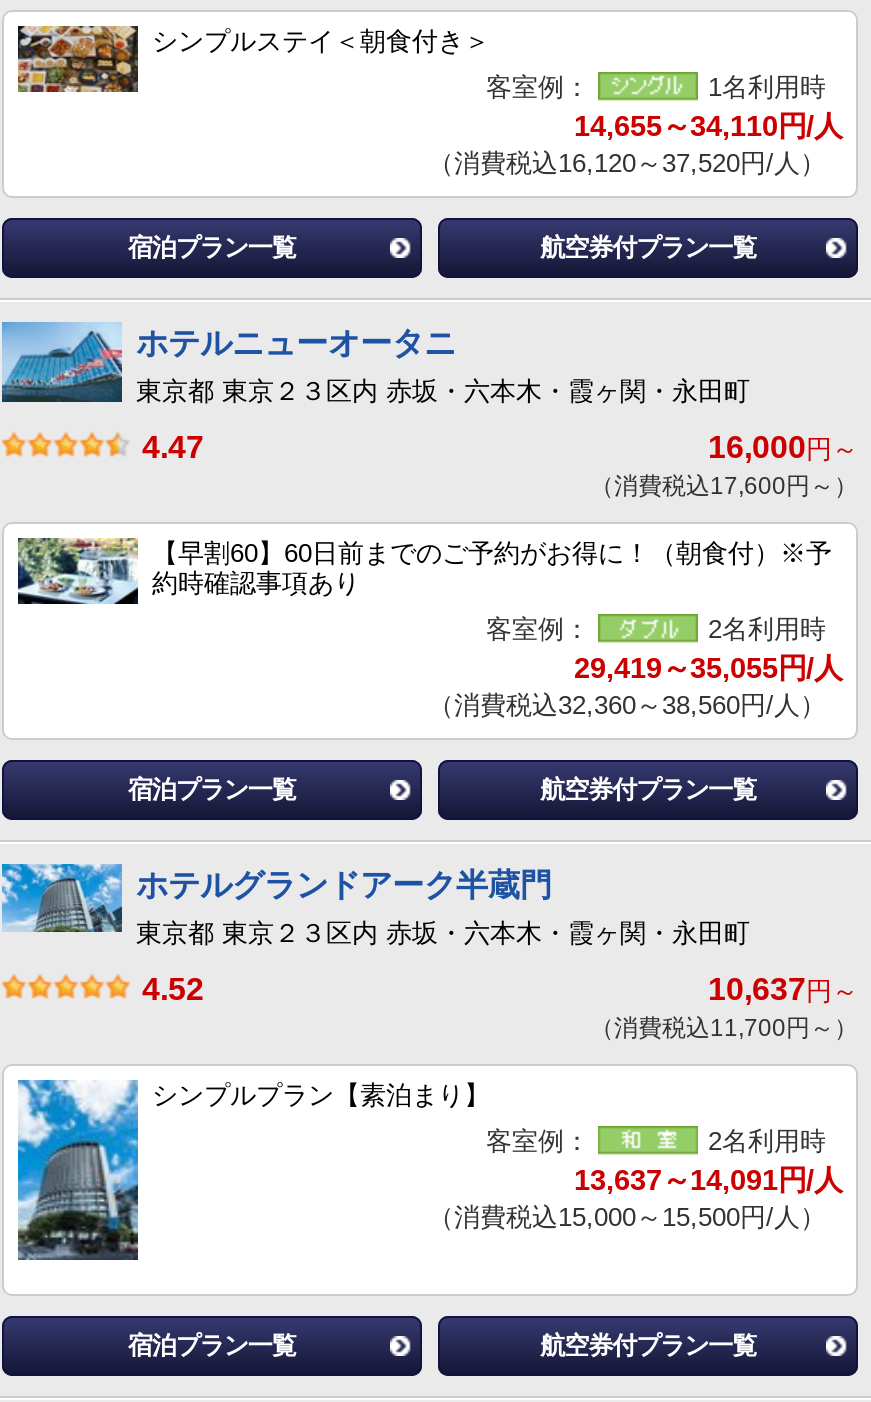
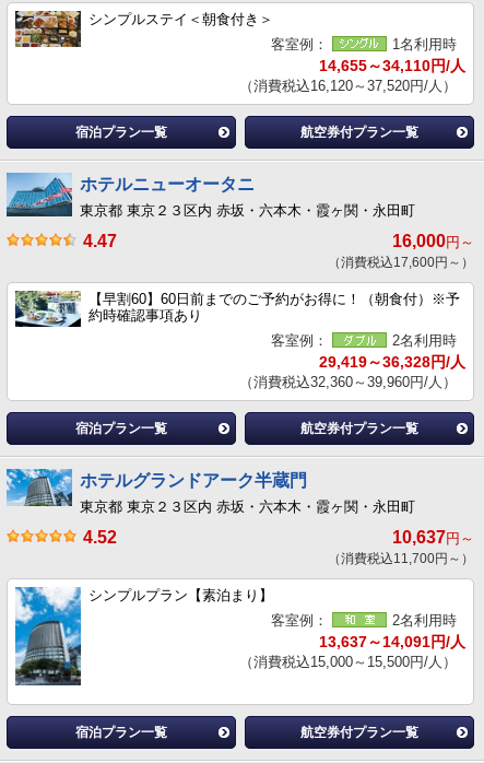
[574,651,842,683] 29,419～35,055円/人 -> [319,353,465,370] 29,419～36,328円/人
[428,689,826,719] （消費税込32,360～38,560円/人） -> [239,374,457,390] （消費税込32,360～39,960円/人）

